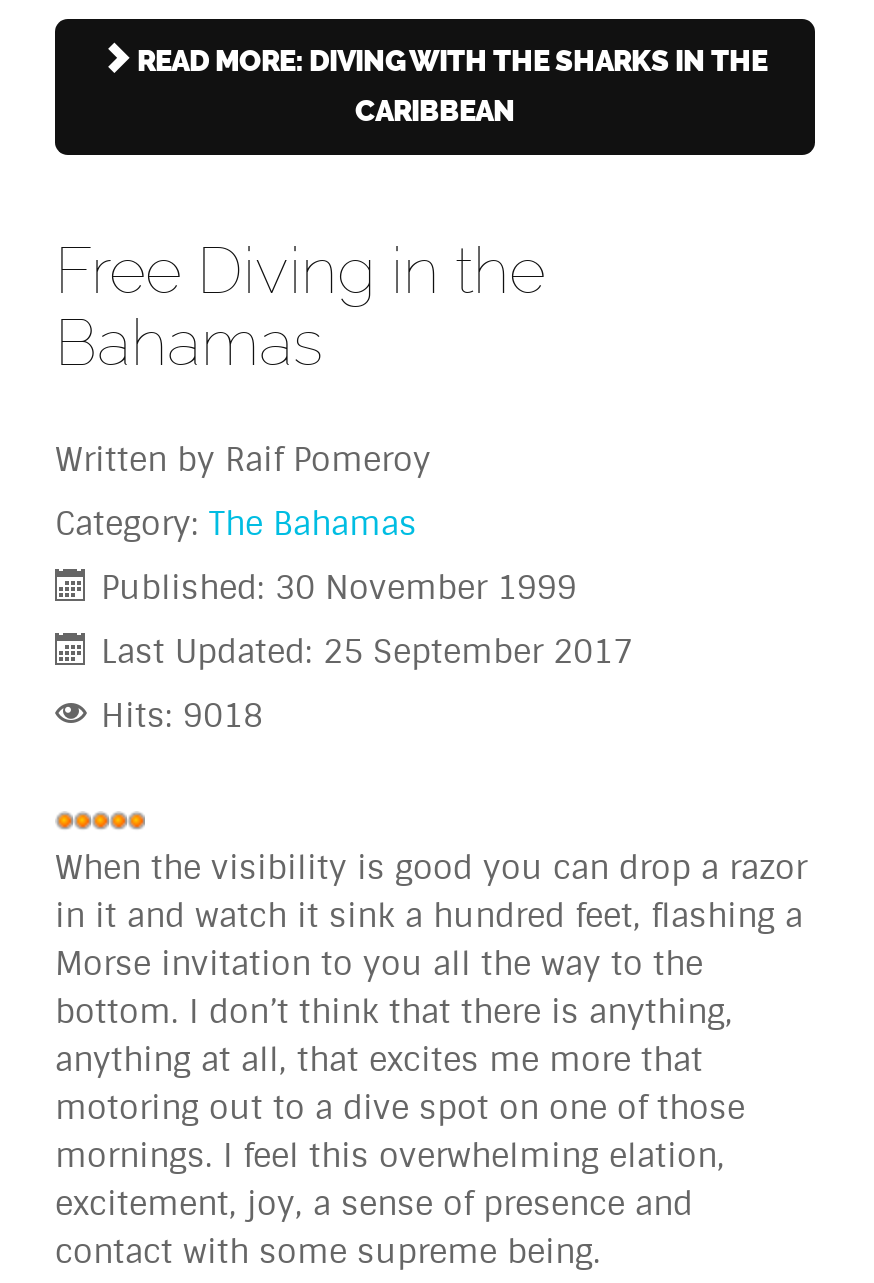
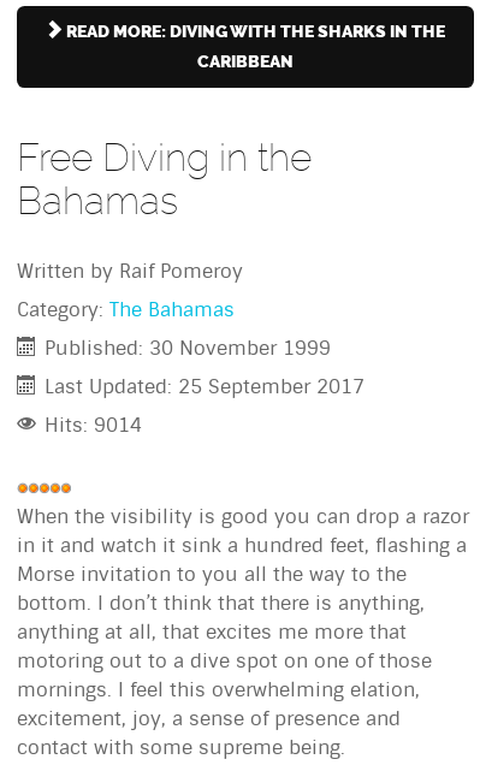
[101,695,263,737] Hits: 9018 -> [45,412,142,438] Hits: 9014

